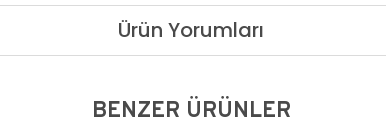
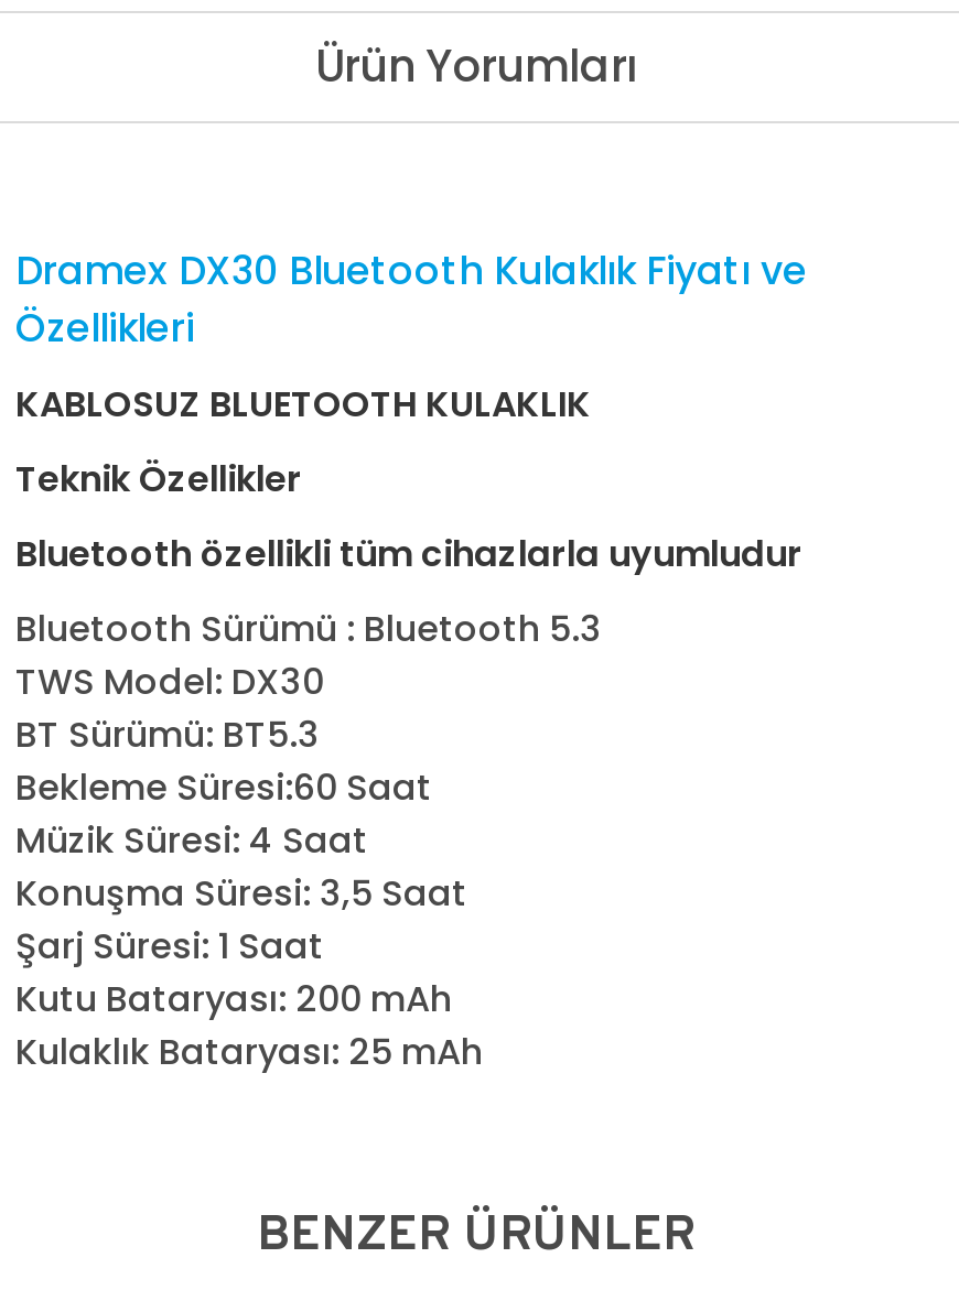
none -> [15,241,807,1076] Dramex DX30 Bluetooth Kulaklık Fiyatı ve | Özellikleri | KABLOSUZ BLUETOOTH KULAKLIK | Teknik Özellikler | Bluetooth özellikli tüm cihazlarla uyumludur | Bluetooth Sürümü : Bluetooth 5.3 | TWS Model: DX30 | BT Sürümü: BT5.3 | Bekleme Süresi:60 Saat | Müzik Süresi: 4 Saat | Konuşma Süresi: 3,5 Saat | Şarj Süresi: 1 Saat | Kutu Bataryası: 200 mAh | Kulaklık Bataryası: 25 mAh

